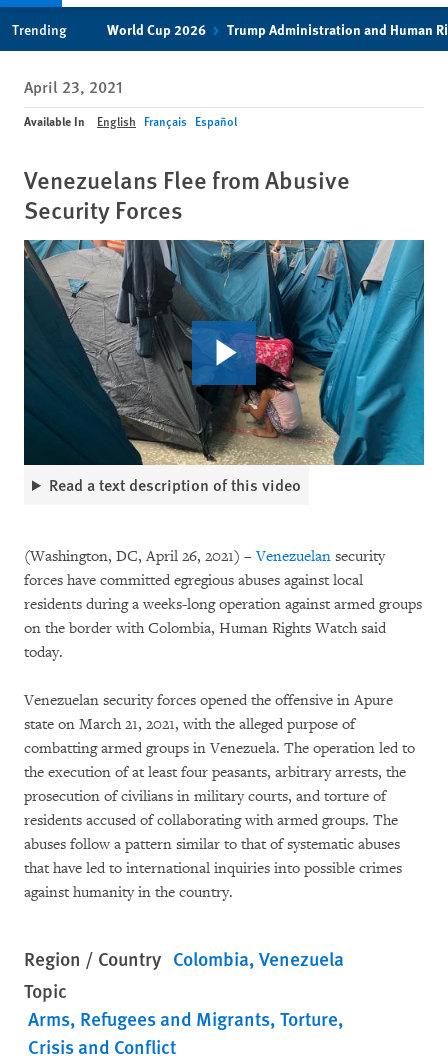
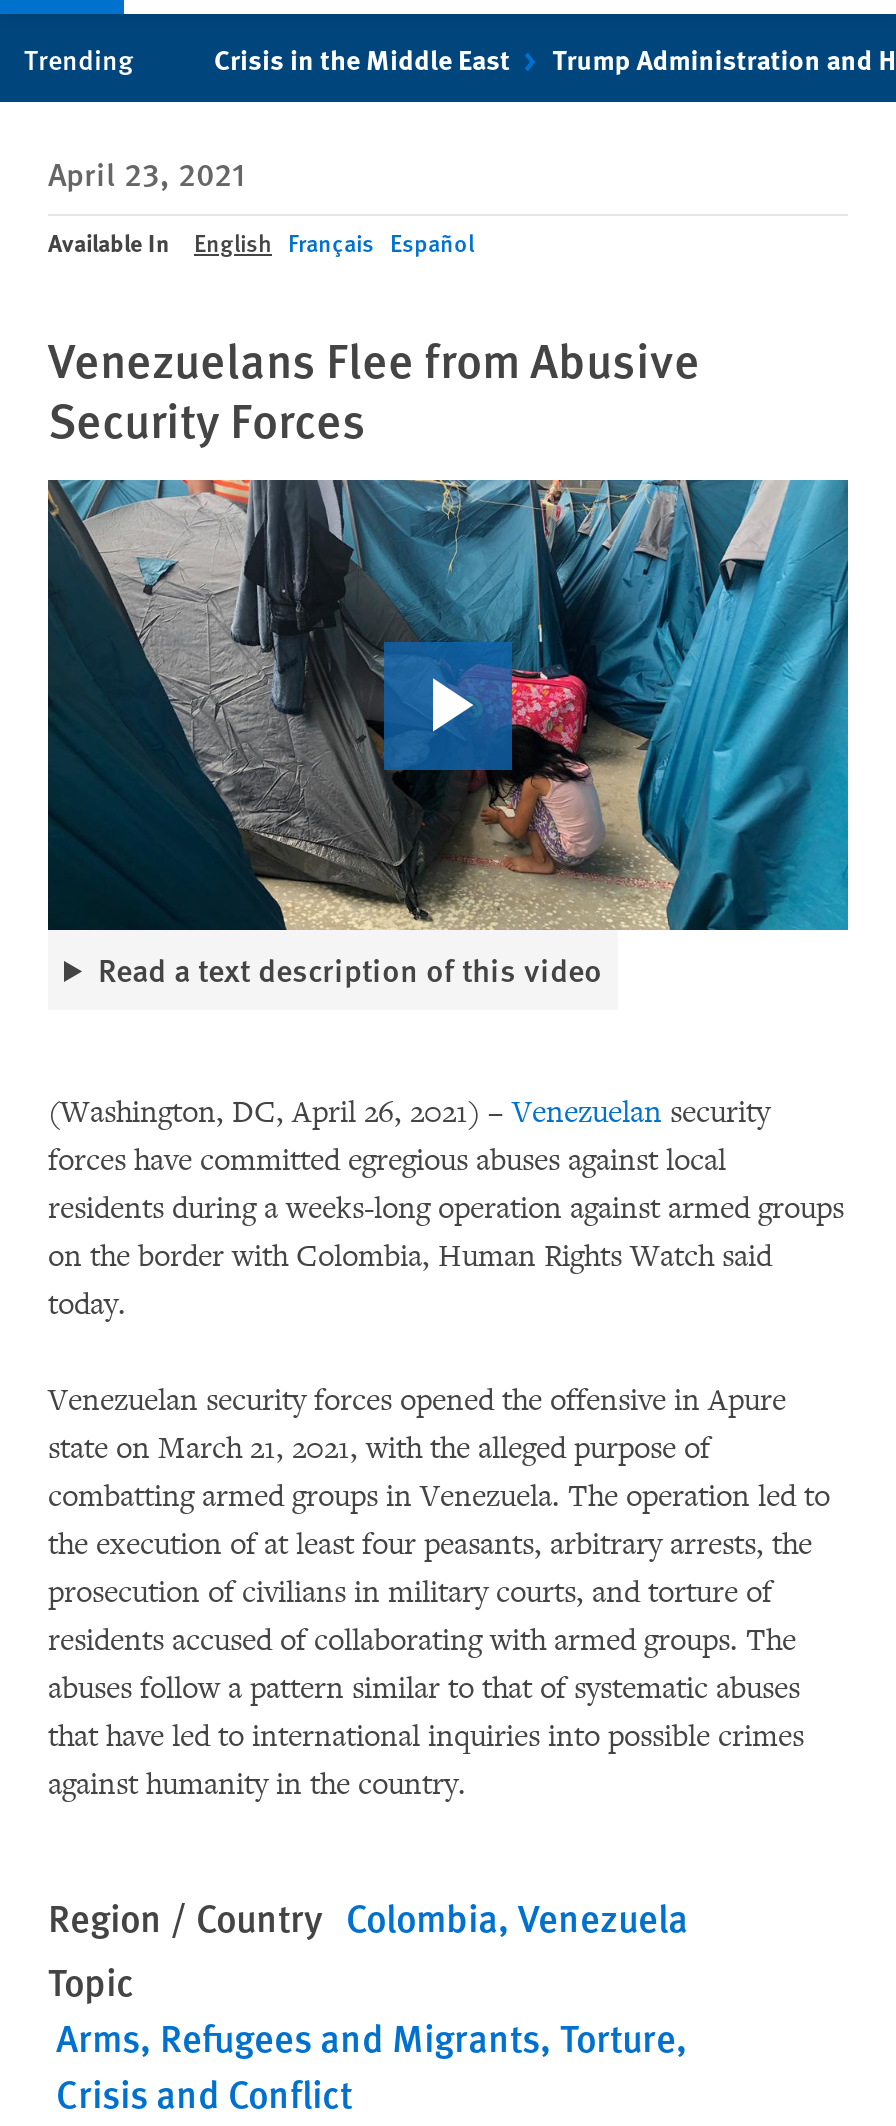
[107,19,206,39] World Cup 2026 -> [214,38,510,78] Crisis in the Middle East

